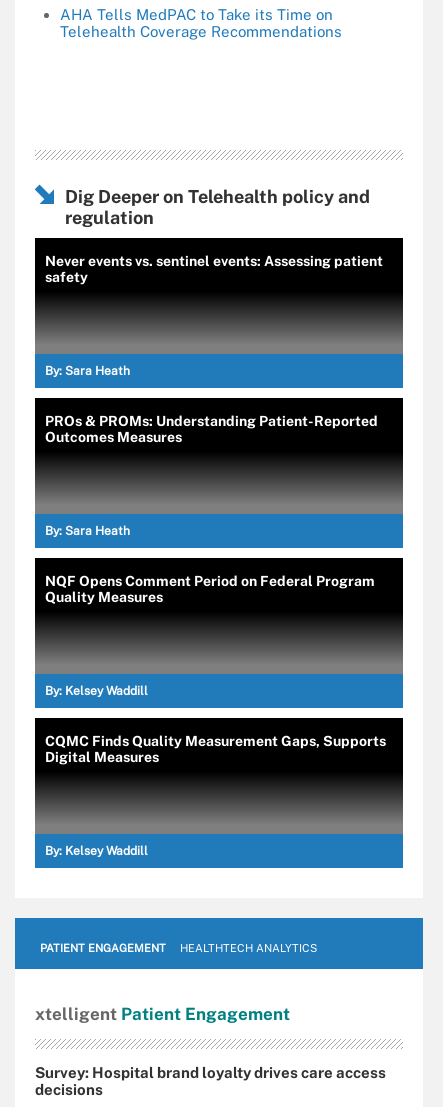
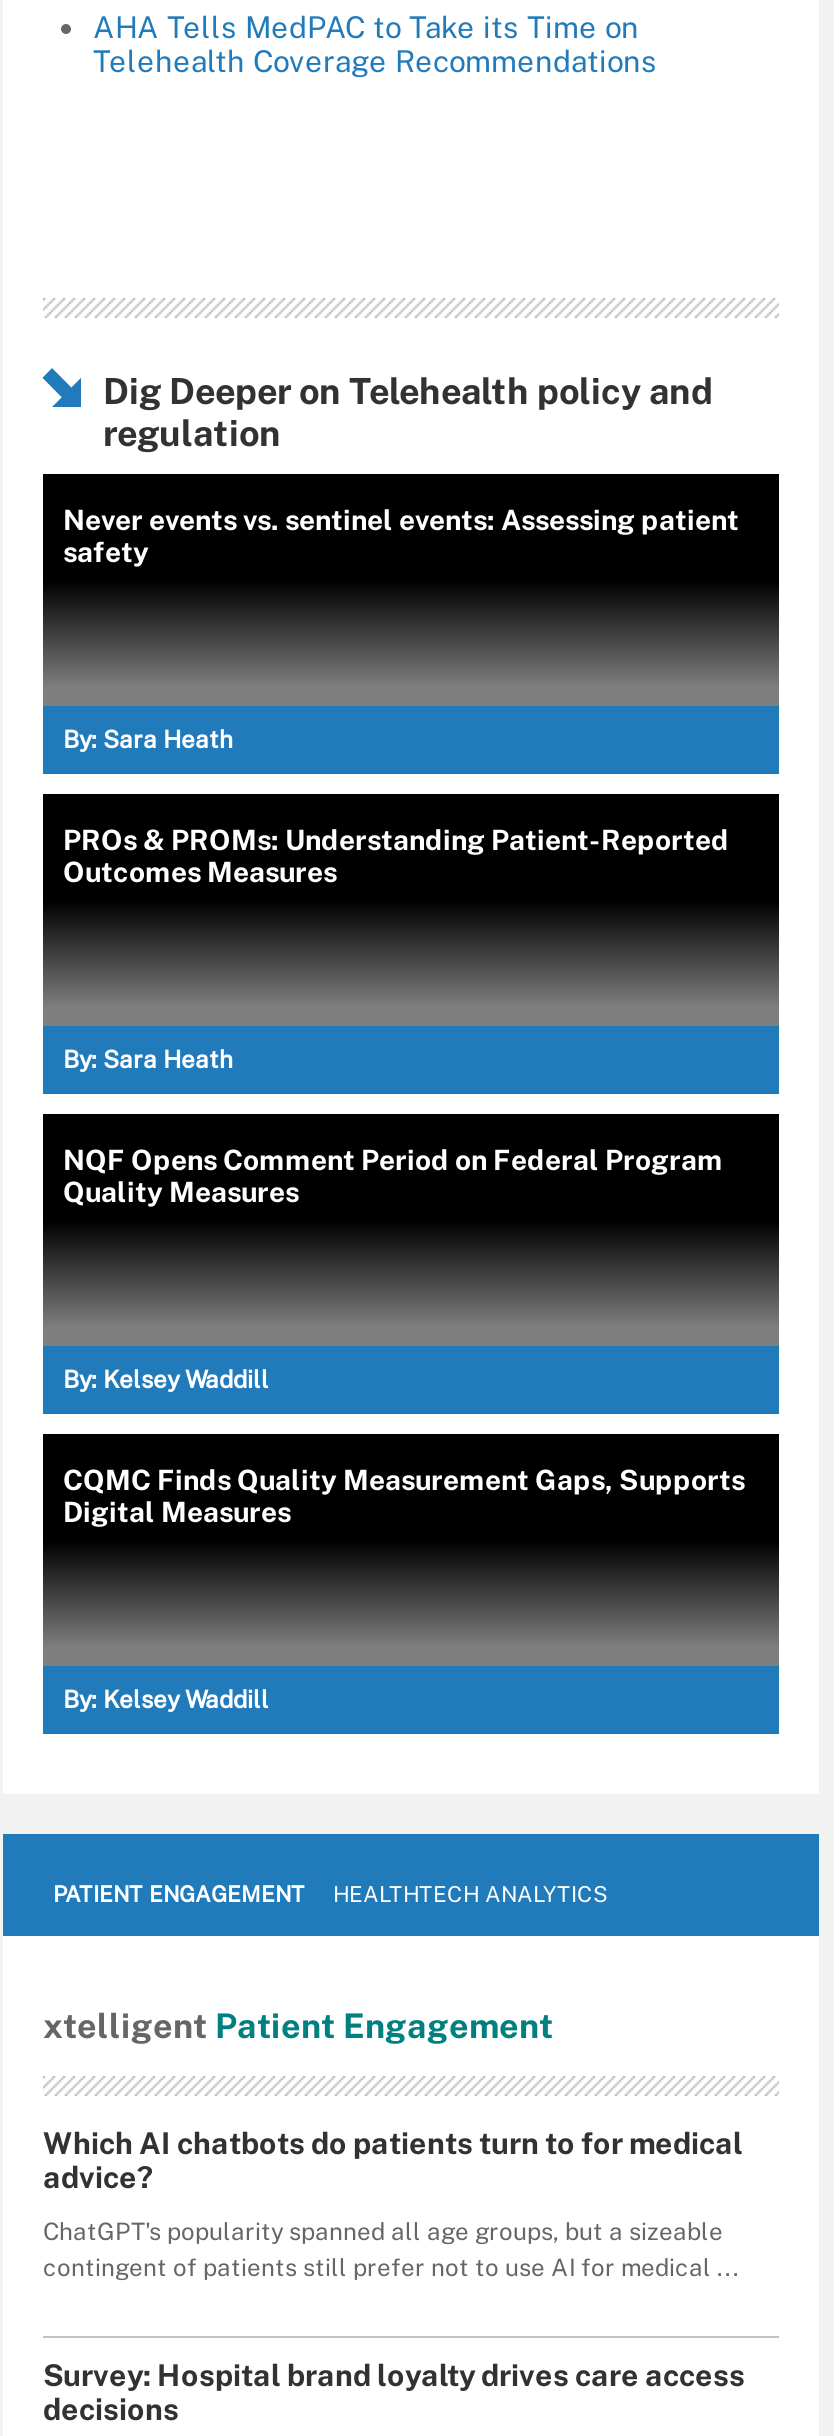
none -> [43,2126,743,2282] Which AI chatbots do patients turn to for medical | advice? | ChatGPT's popularity spanned all age groups, but a sizeable | contingent of patients still prefer not to use AI for medical ...

